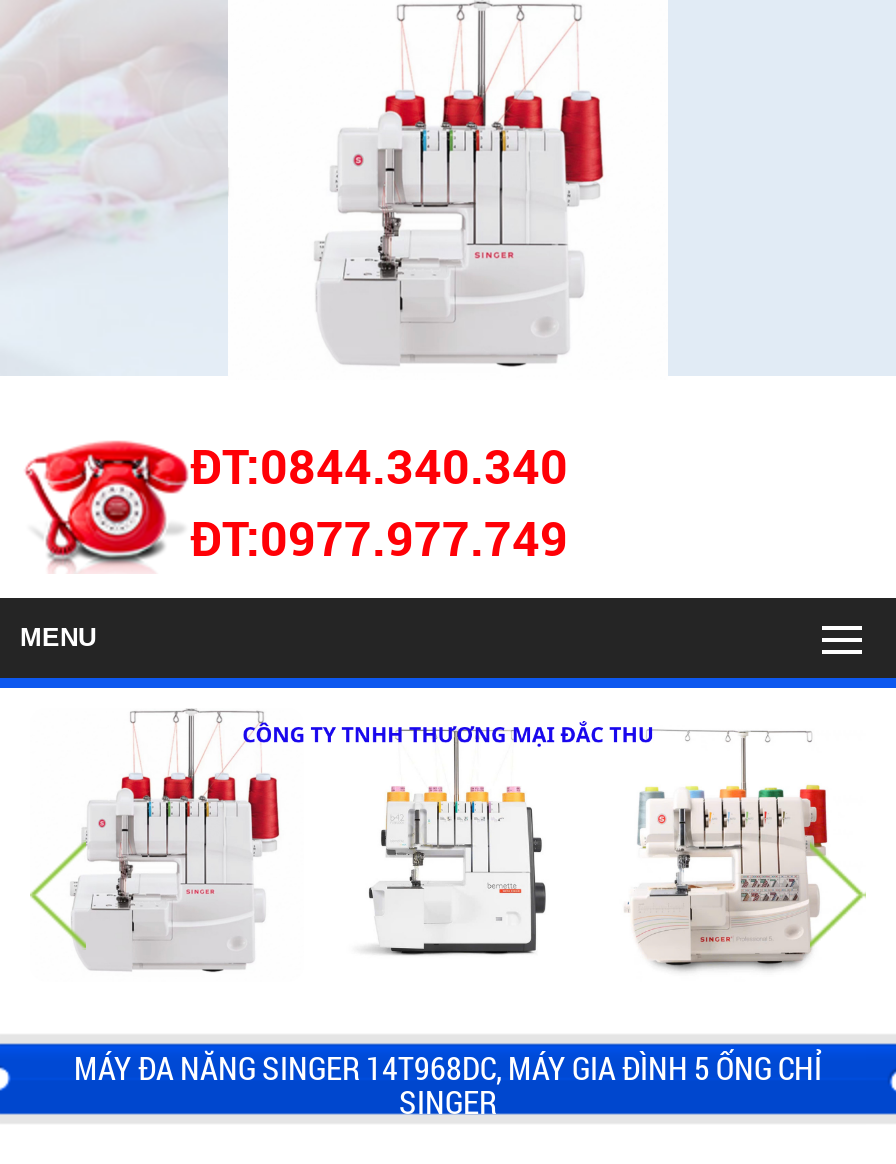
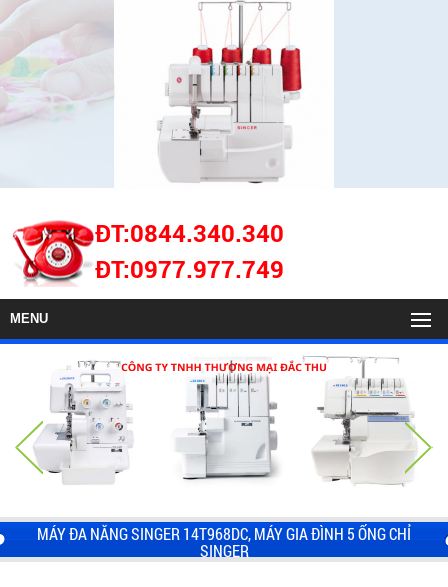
[80,708,828,974] [image] -> [41,355,414,486] [image]

